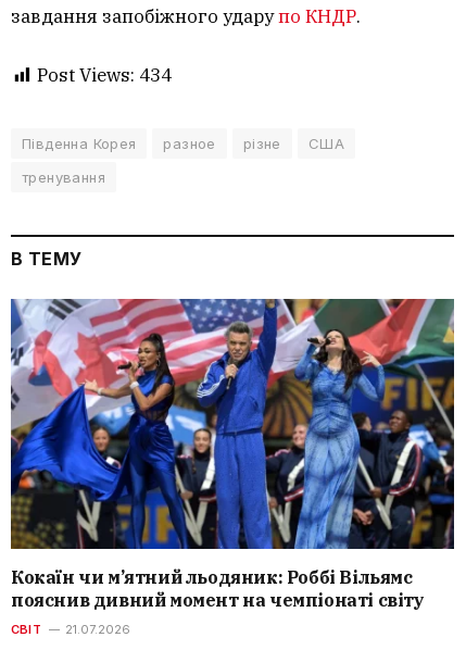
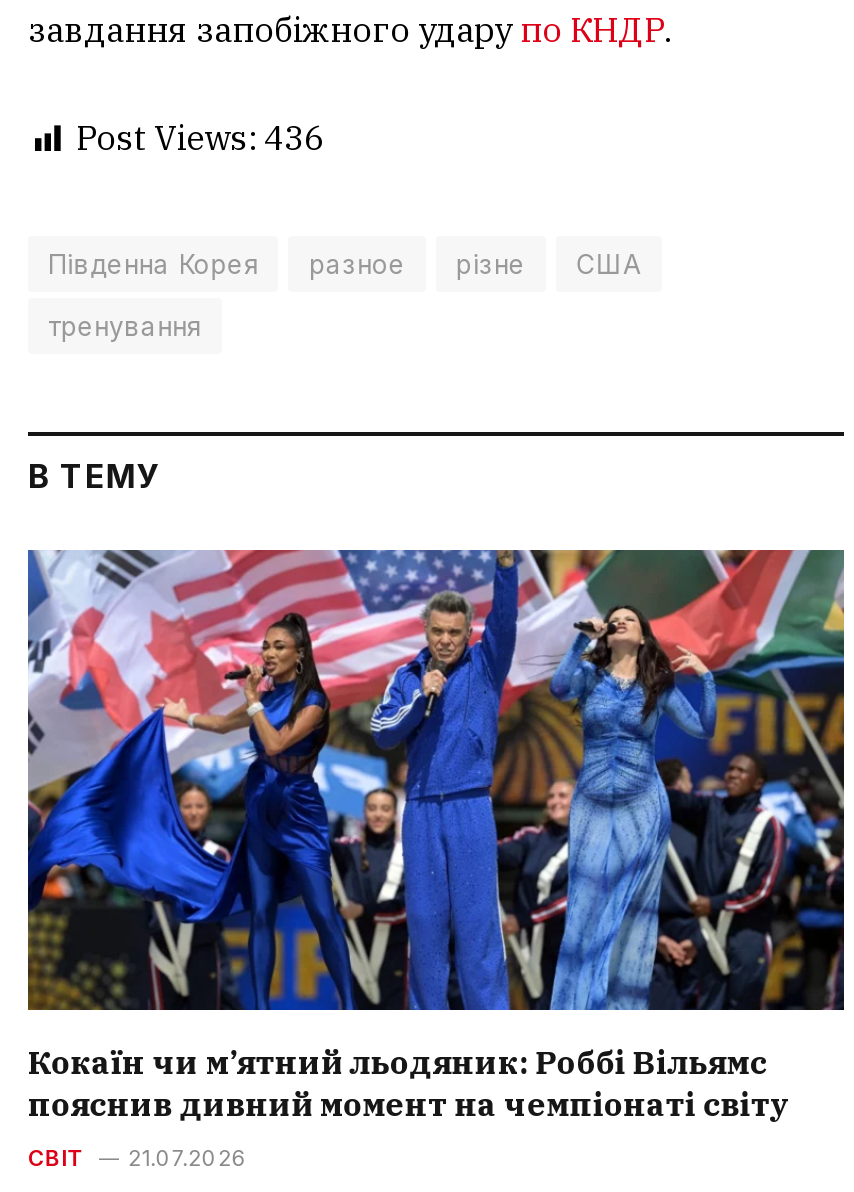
[37,63,172,87] Post Views: 434 -> [76,117,324,161] Post Views: 436

